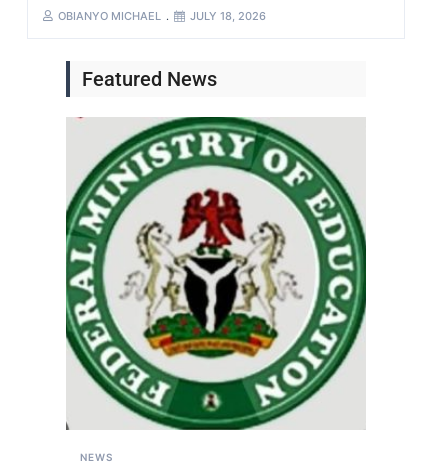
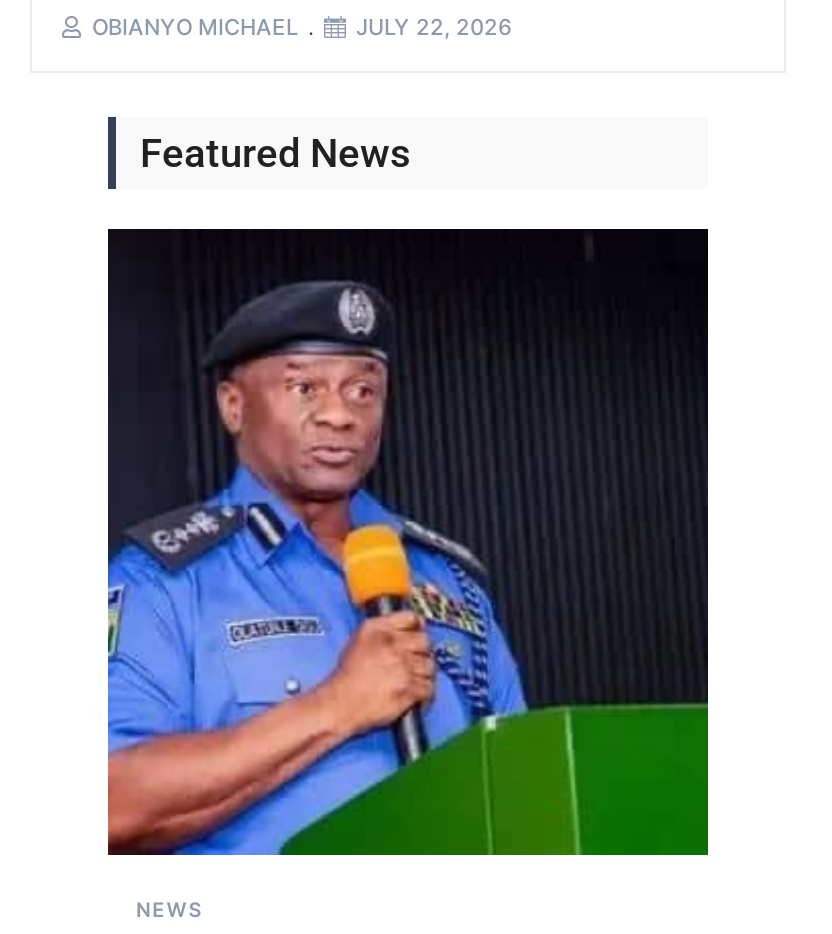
[190,9,266,23] JULY 18, 2026 -> [356,13,512,41] JULY 22, 2026
[65,116,367,431] [image] -> [106,227,710,857] [image]

